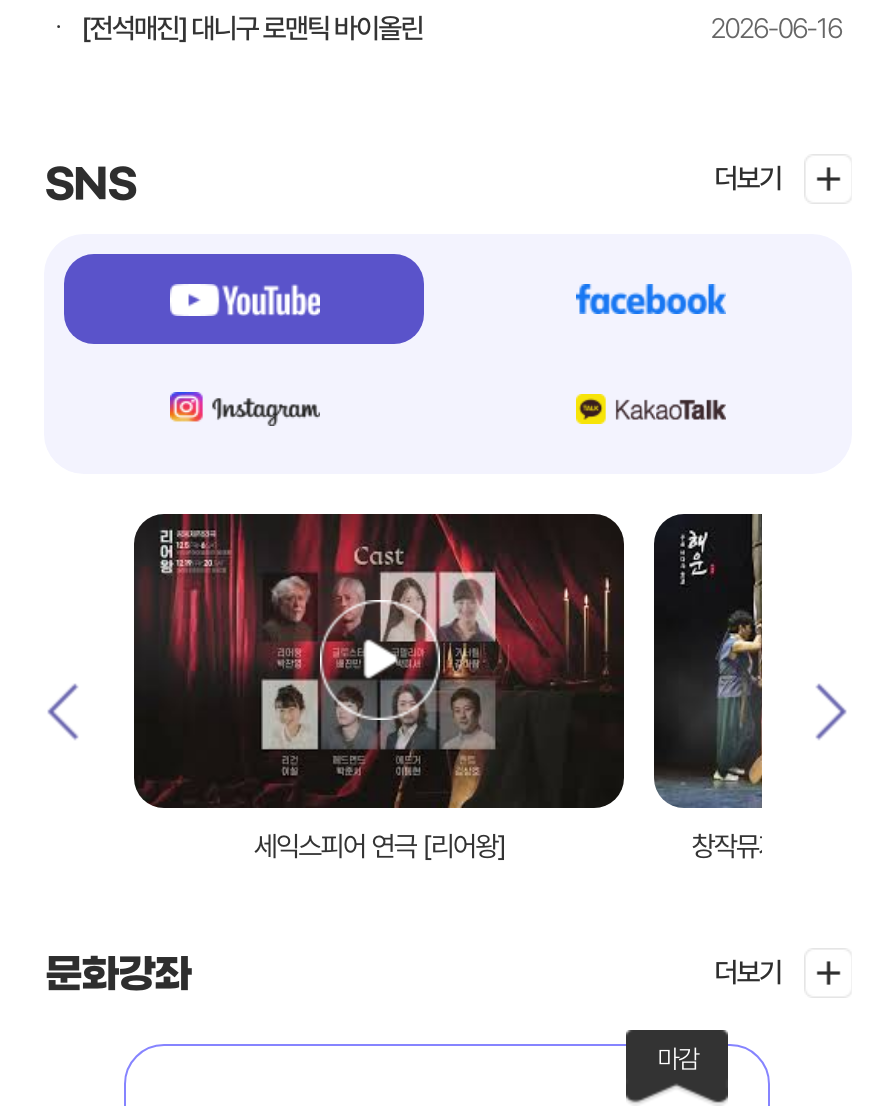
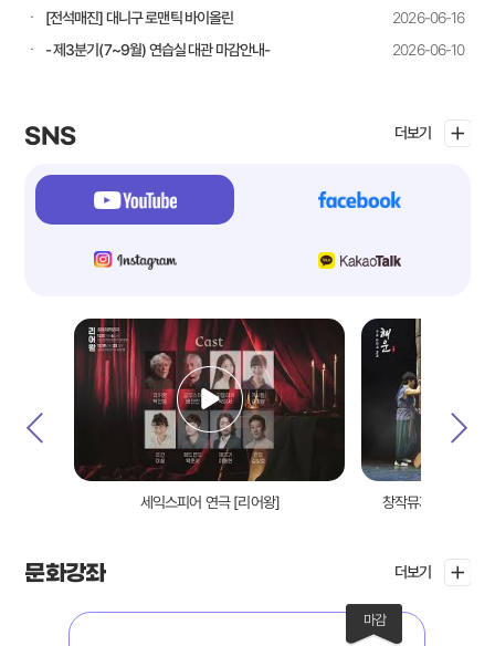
none -> [45,41,465,58] - 제3분기(7~9월) 연습실 대관 마감안내- | 2026-06-10

